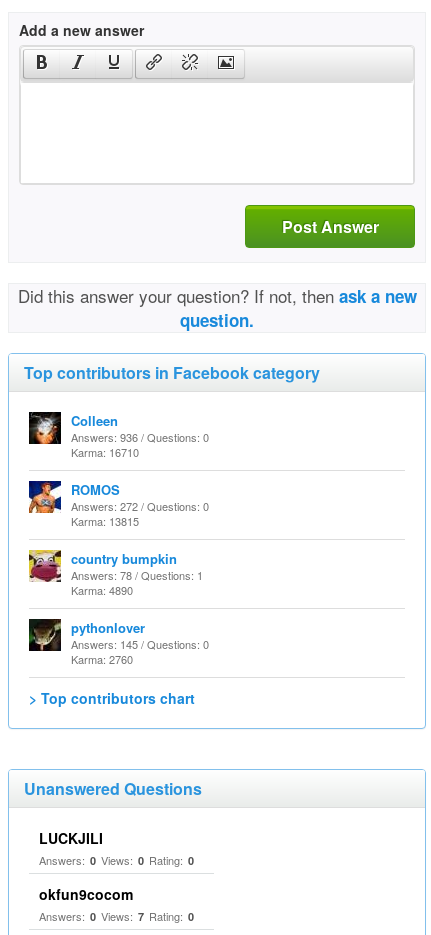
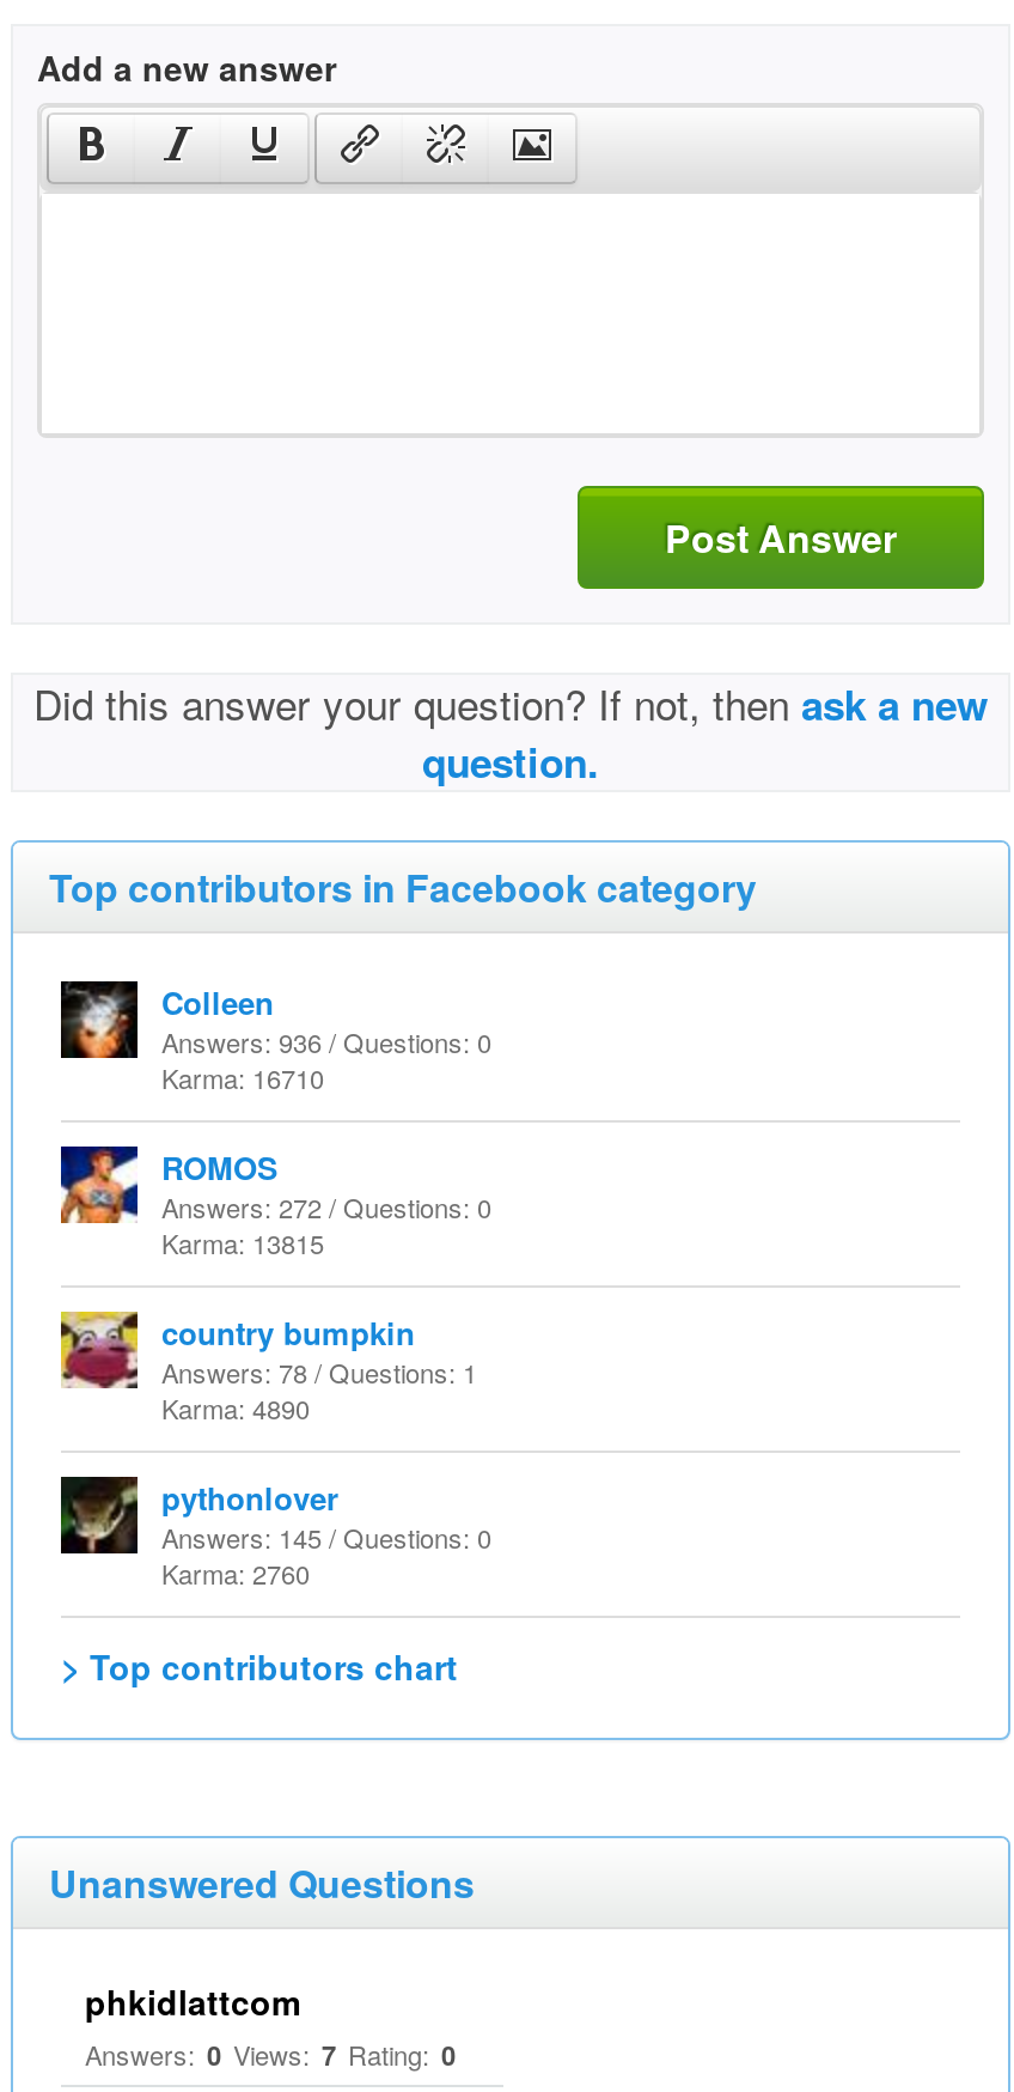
[39,828,194,904] LUCKJILI | Answers: 0 Views: 0 Rating: 0 | okfun9cocom -> [85,1977,300,2025] phkidlattcom

